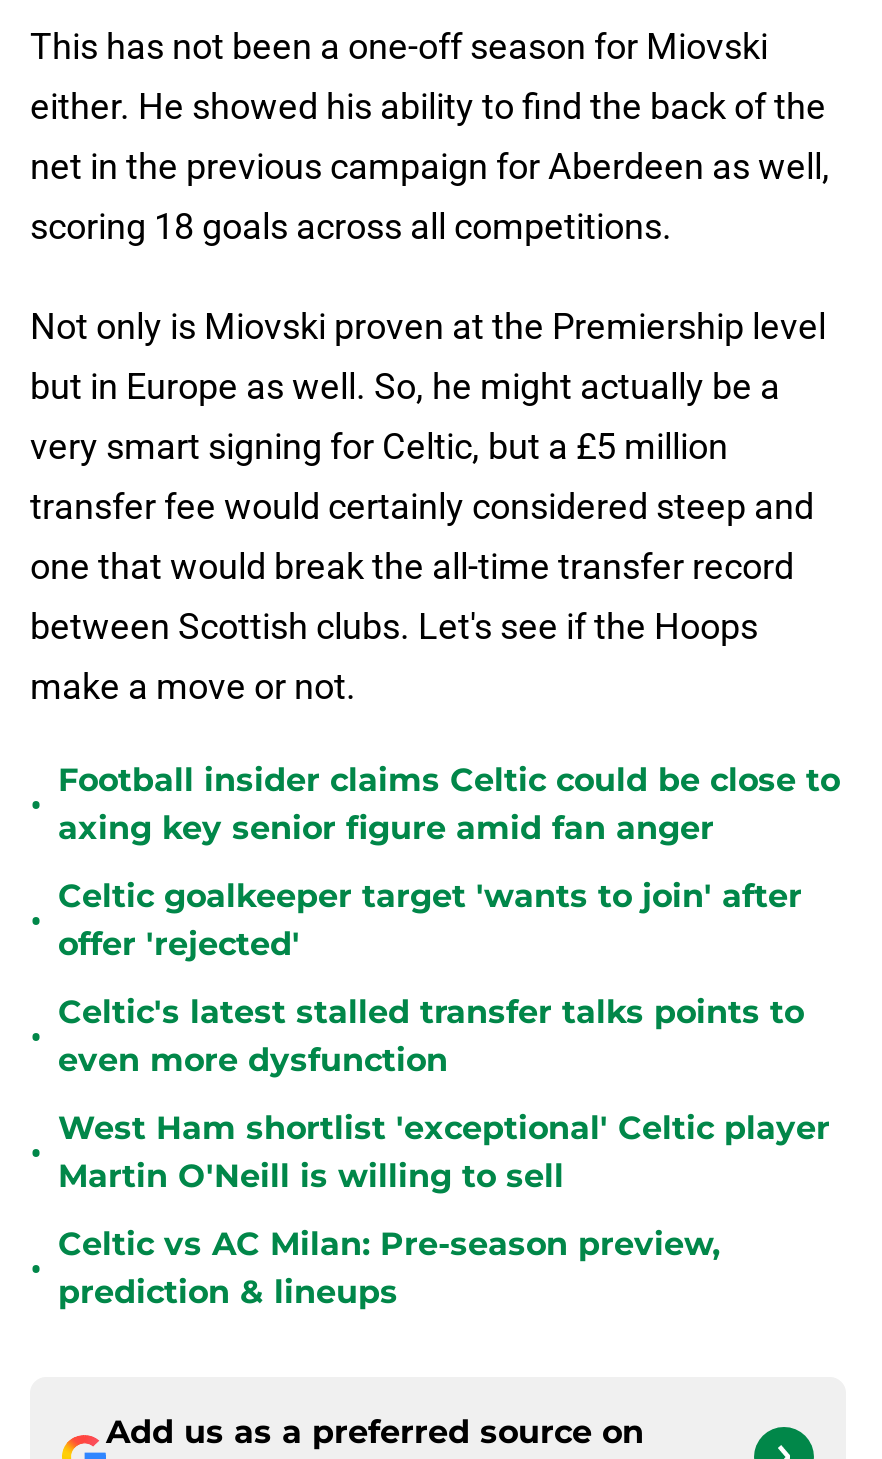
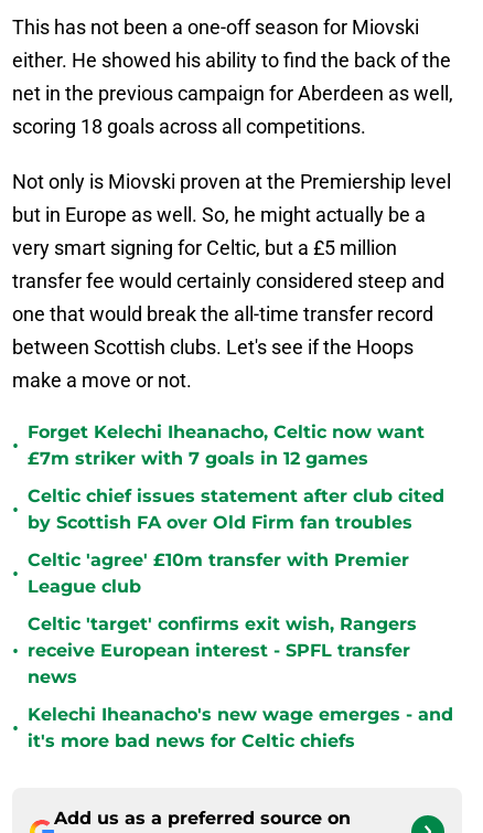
[58,761,840,847] Football insider claims Celtic could be close to | axing key senior figure amid fan anger -> [28,421,425,469] Forget Kelechi Iheanacho, Celtic now want | £7m striker with 7 goals in 12 games
[58,877,802,963] Celtic goalkeeper target 'wants to join' after | offer 'rejected' -> [28,485,444,533] Celtic chief issues statement after club cited | by Scottish FA over Old Firm fan troubles
[58,993,804,1079] Celtic's latest stalled transfer talks points to | even more dysfunction -> [28,549,409,597] Celtic 'agree' £10m transfer with Premier | League club
[58,1109,830,1195] West Ham shortlist 'exceptional' Celtic player | Martin O'Neill is willing to sell -> [28,613,417,687] Celtic 'target' confirms exit wish, Rangers | receive European interest - SPFL transfer | news
[58,1225,720,1311] Celtic vs AC Milan: Pre-season preview, | prediction & lineups -> [28,704,453,751] Kelechi Iheanacho's new wage emerges - and | it's more bad news for Celtic chiefs

